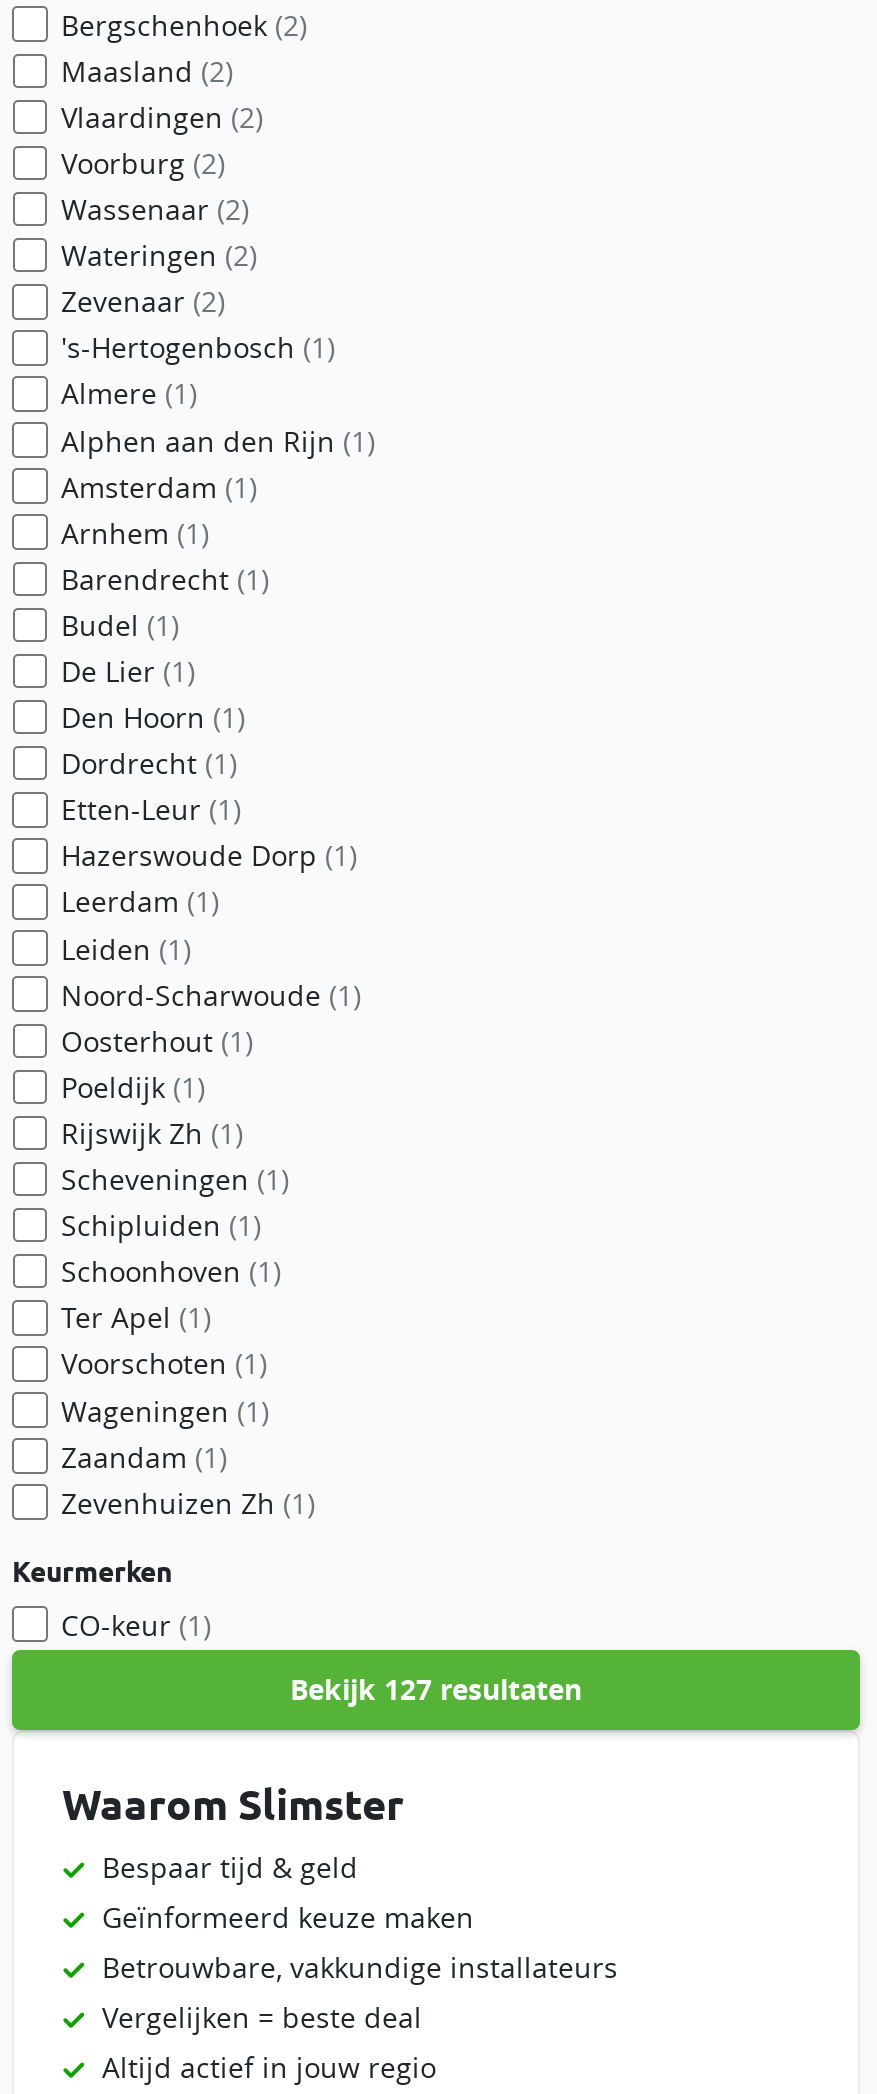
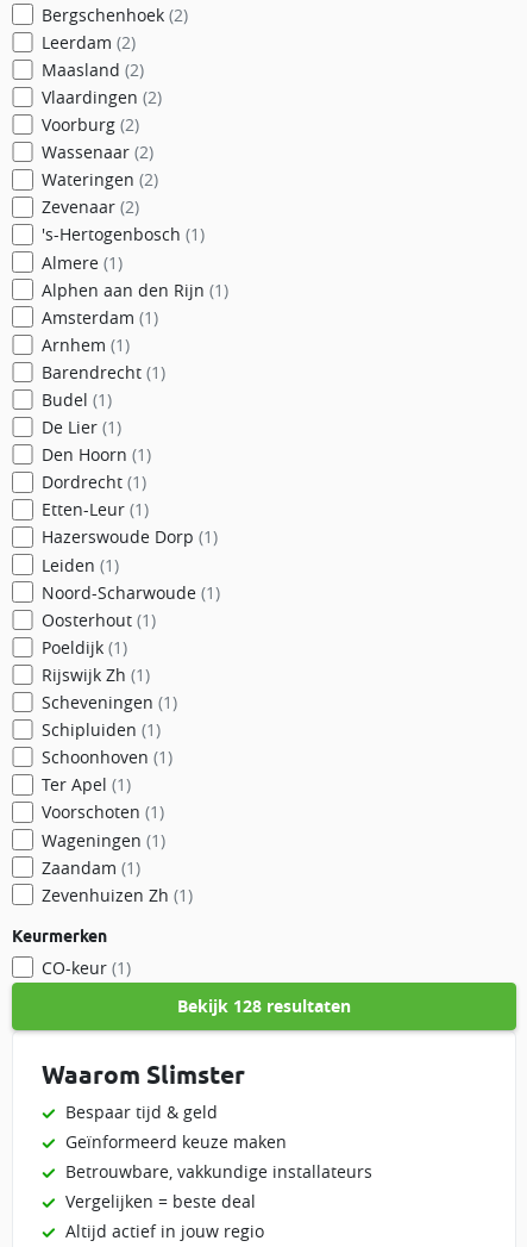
none -> [41,31,135,53] Leerdam (2)
moved [61,52,375,875] -> [41,58,228,548]: Maasland (2) | Vlaardingen (2) | Voorburg (2) | ... | Etten-Leur (1) | Hazerswoude Dorp (1)
[61,883,219,921] Leerdam (1) -> none
[290,1670,582,1708] Bekijk 127 resultaten -> [177,994,351,1017] Bekijk 128 resultaten

